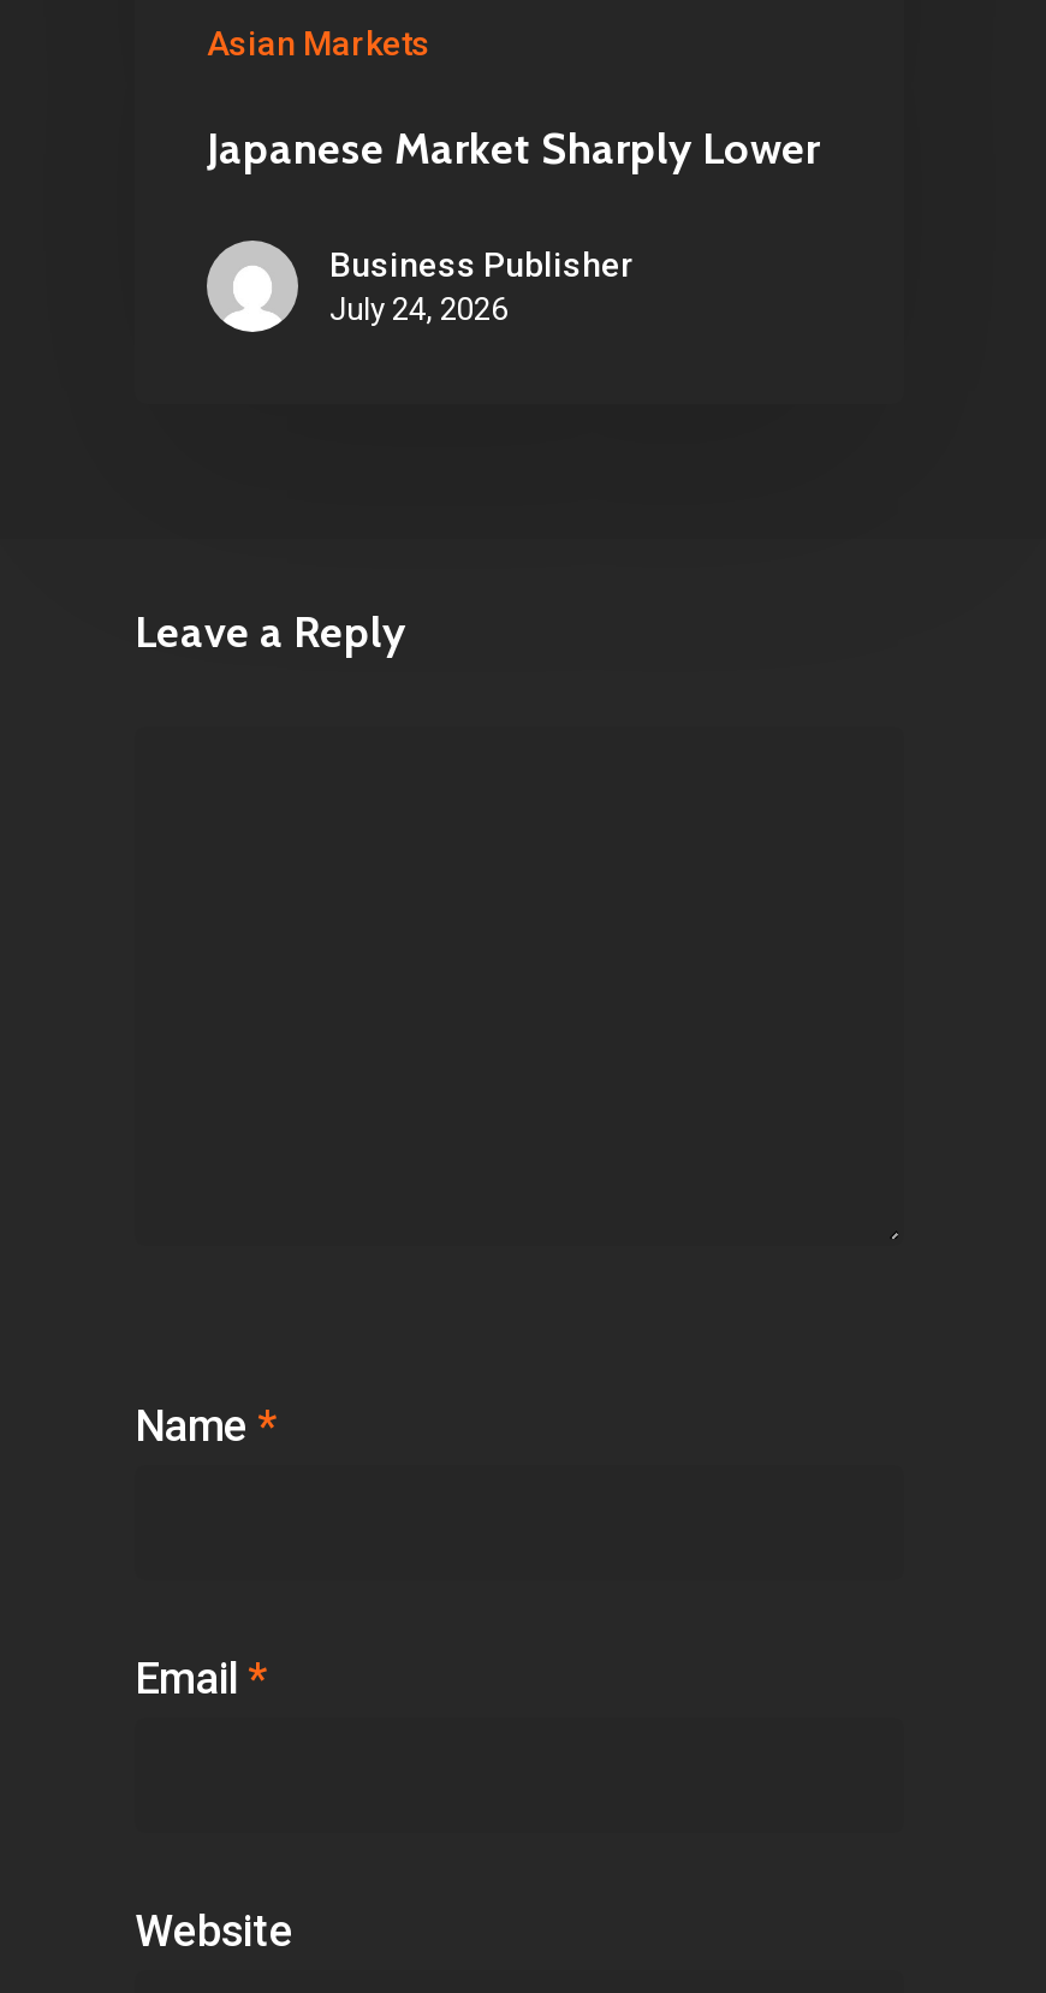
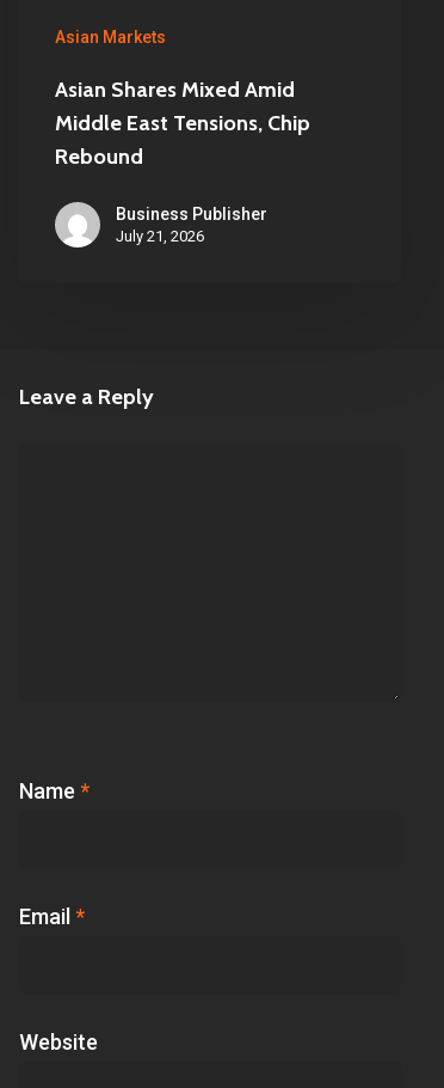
[207,123,820,176] Japanese Market Sharply Lower -> [55,77,310,170] Asian Shares Mixed Amid | Middle East Tensions, Chip | Rebound
[329,291,507,327] July 24, 2026 -> [116,227,204,245] July 21, 2026

